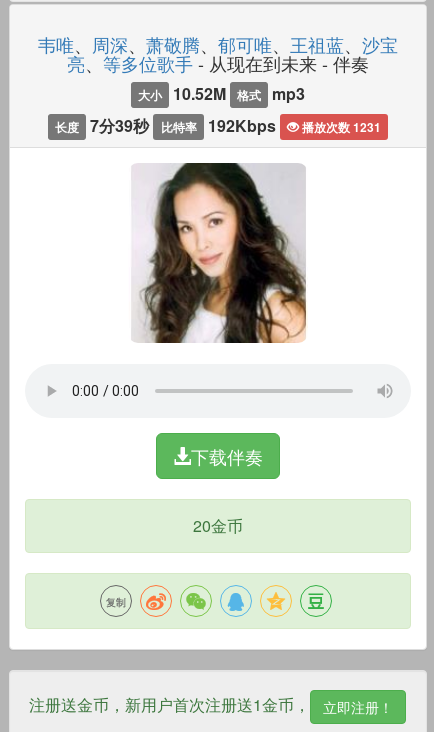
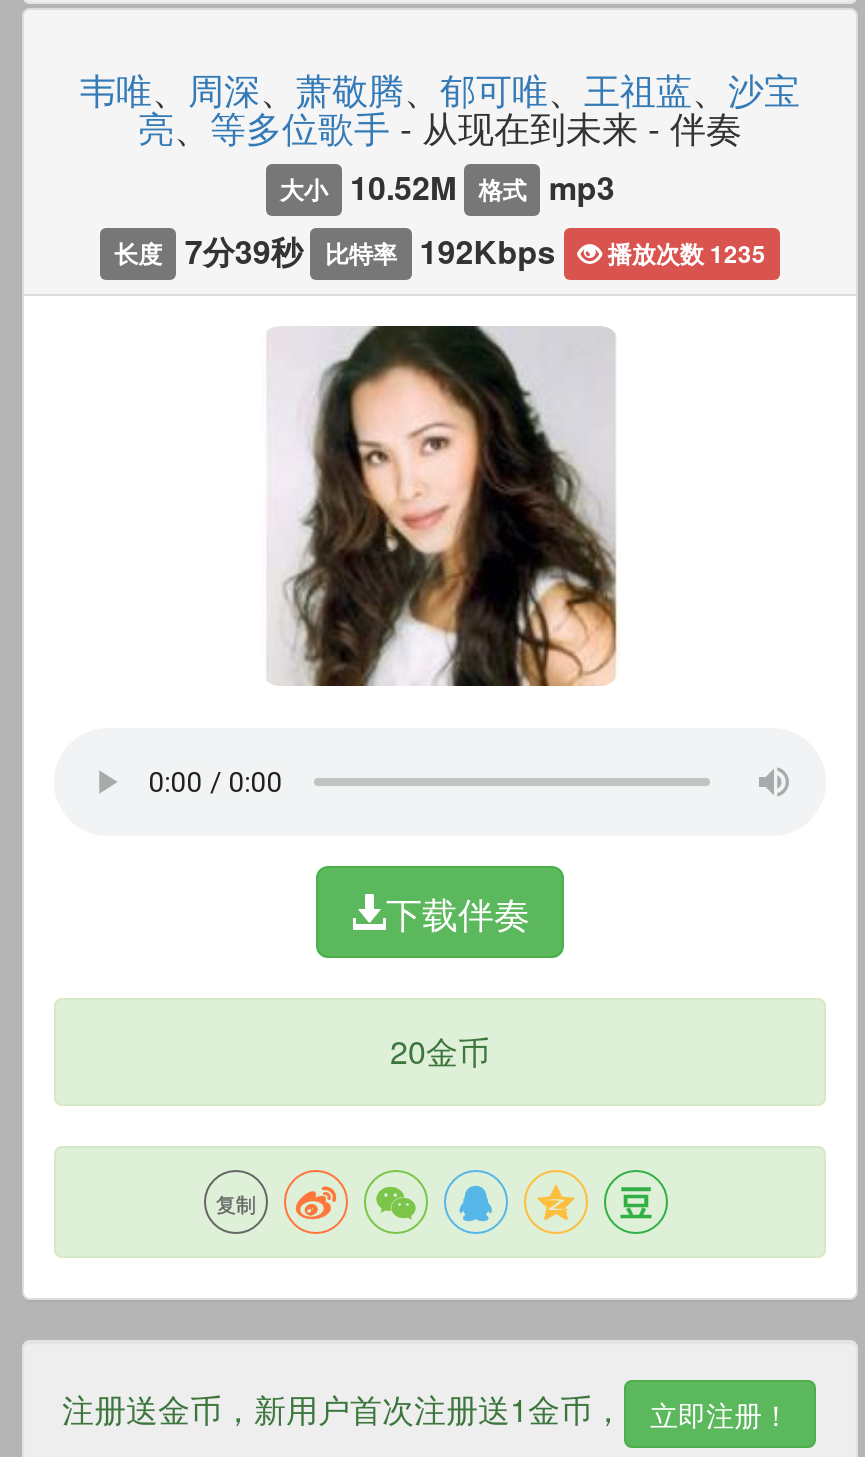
[55,114,381,137] 长度 7分39秒 比特率 192Kbps 播放次数 1231 -> [114,228,766,274] 长度 7分39秒 比特率 192Kbps 播放次数 1235

